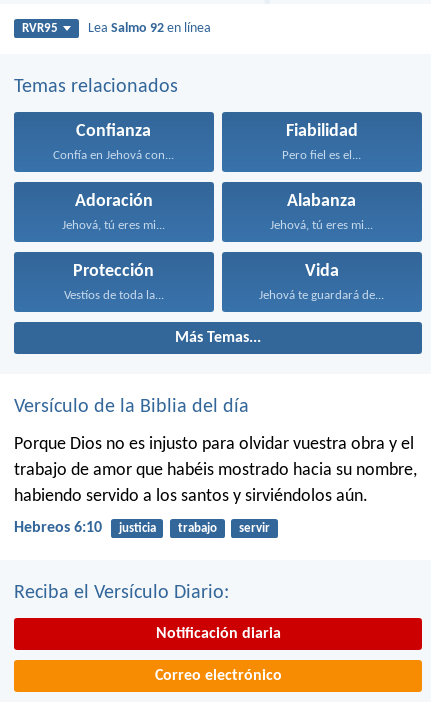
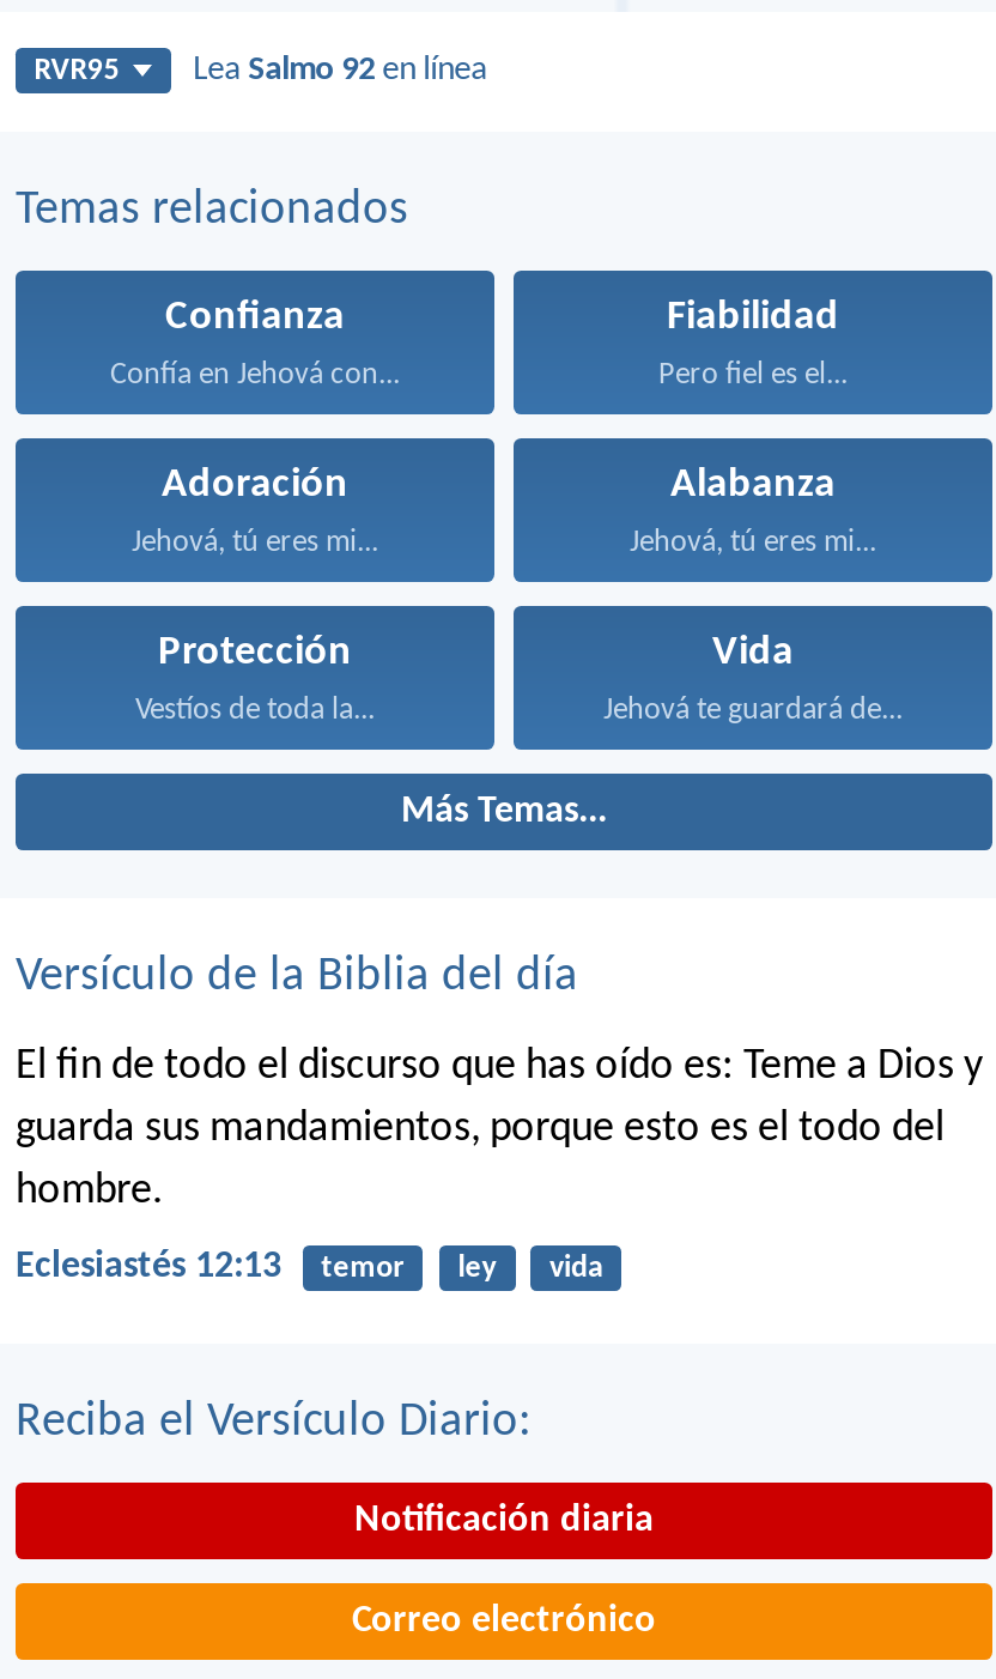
[14,435,417,506] Porque Dios no es injusto para olvidar vuestra obra y el | trabajo de amor que habéis mostrado hacia su nombre, | habiendo servido a los santos y sirviéndolos aún. -> [16,1044,983,1214] El fin de todo el discurso que has oído es: Teme a Dios y | guarda sus mandamientos, porque esto es el todo del | hombre.
[14,520,270,536] Hebreos 6:10 | justicia | trabajo | servir -> [16,1248,602,1286] Eclesiastés 12:13 | temor | ley | vida

